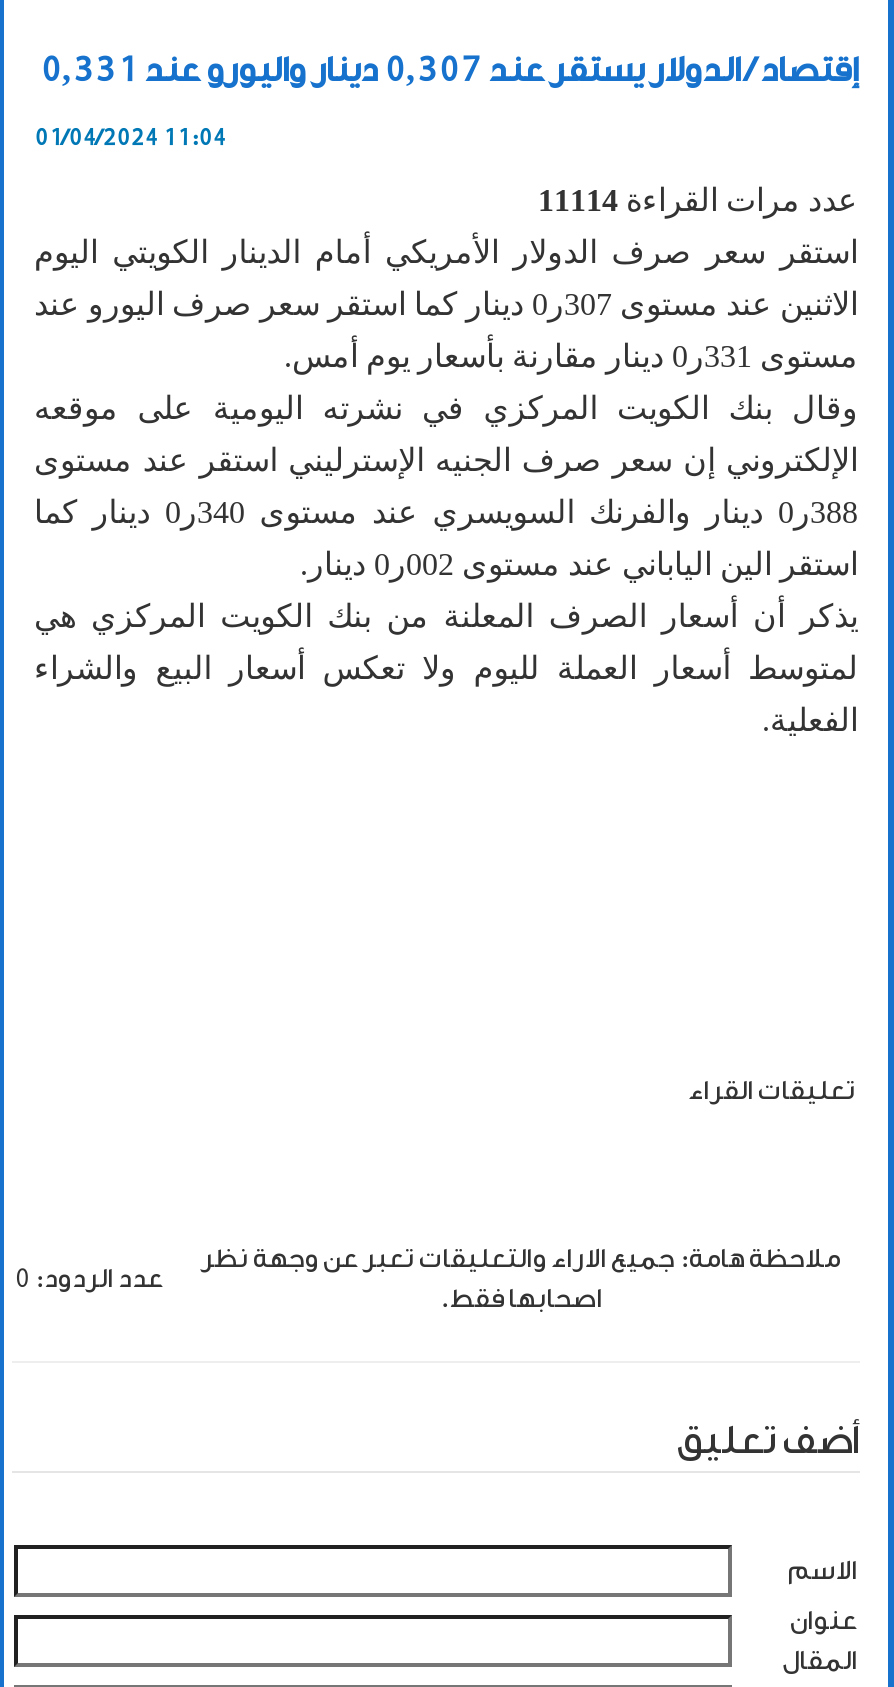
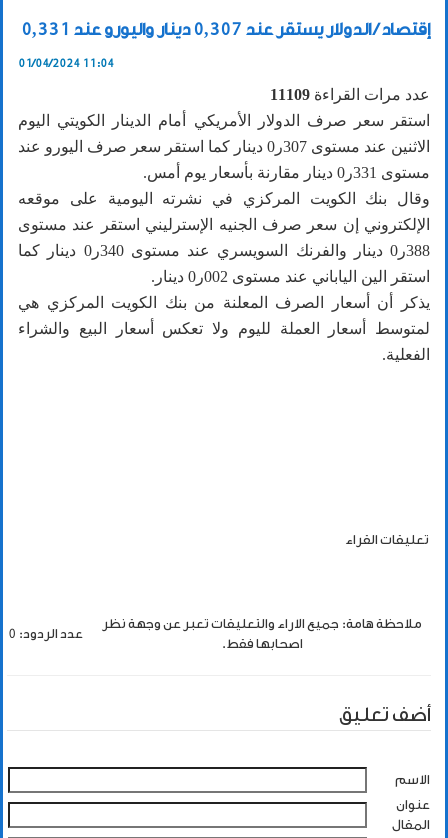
[538,183,858,217] عدد مرات القراءة 11114 -> [270,86,430,103] عدد مرات القراءة 11109

